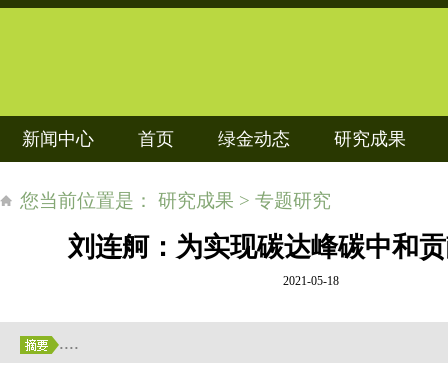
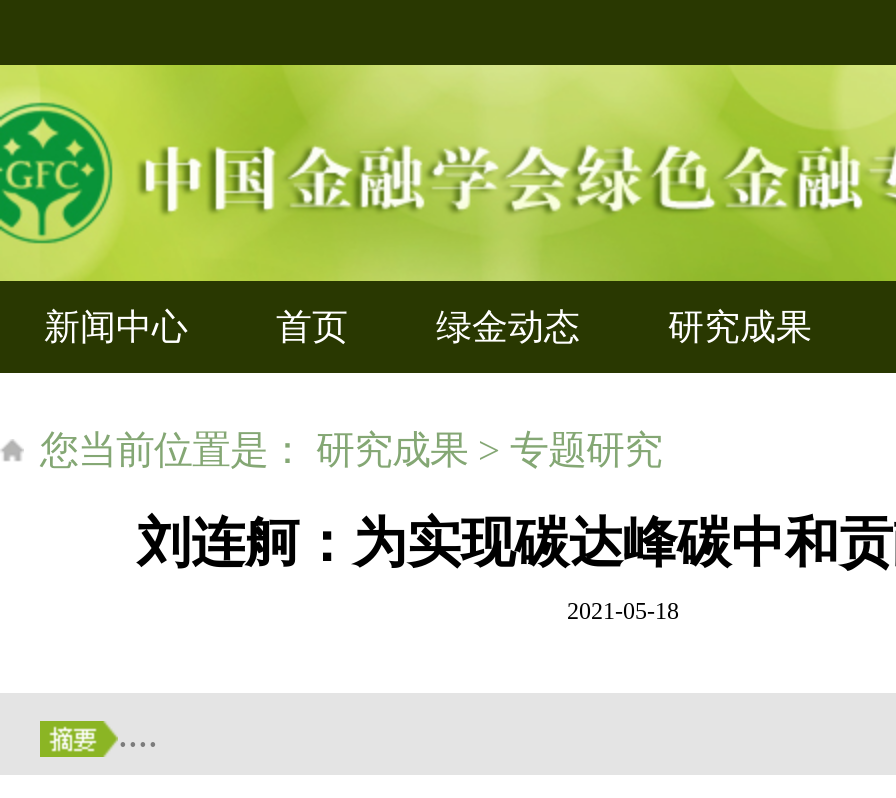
none -> [6,73,114,277] [image]
none -> [138,65,890,279] [image]

